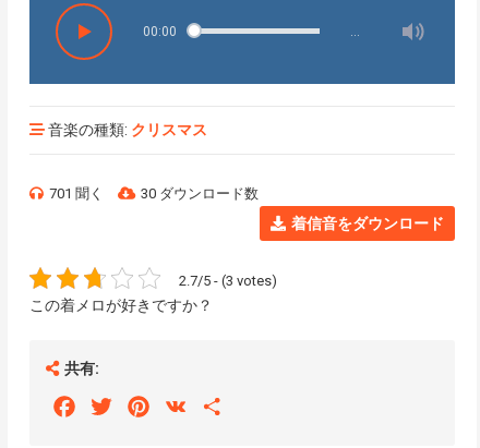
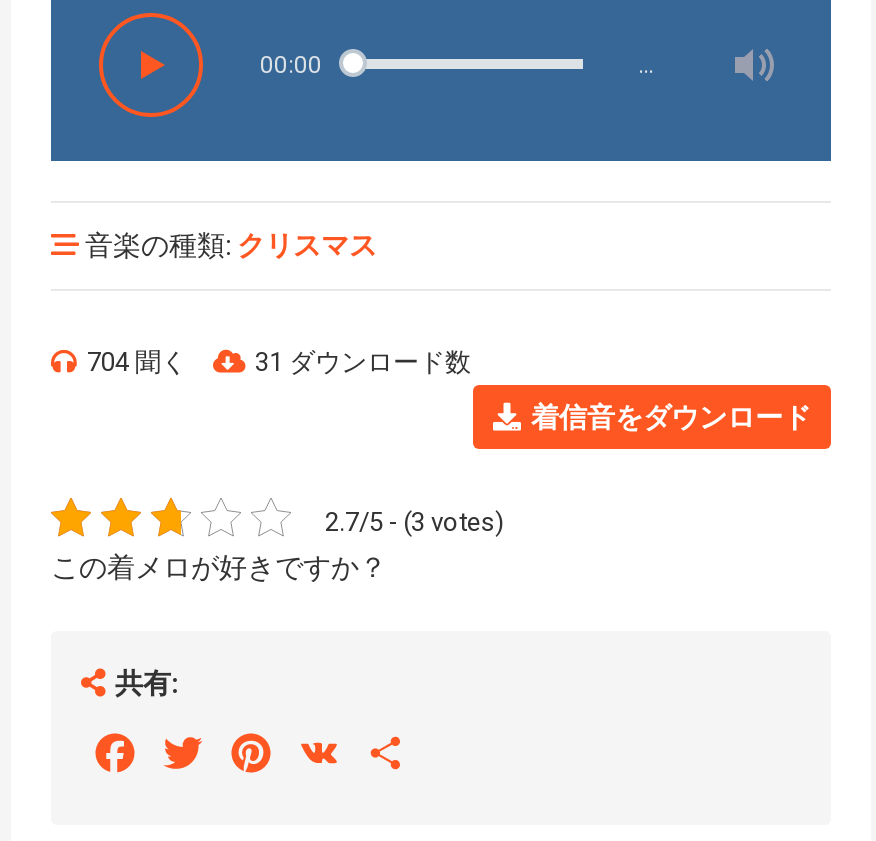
[49,185,104,202] 701 聞く -> [87,347,187,377] 704 聞く
[141,185,259,202] 30 ダウンロード数 -> [255,347,471,377] 31 ダウンロード数

